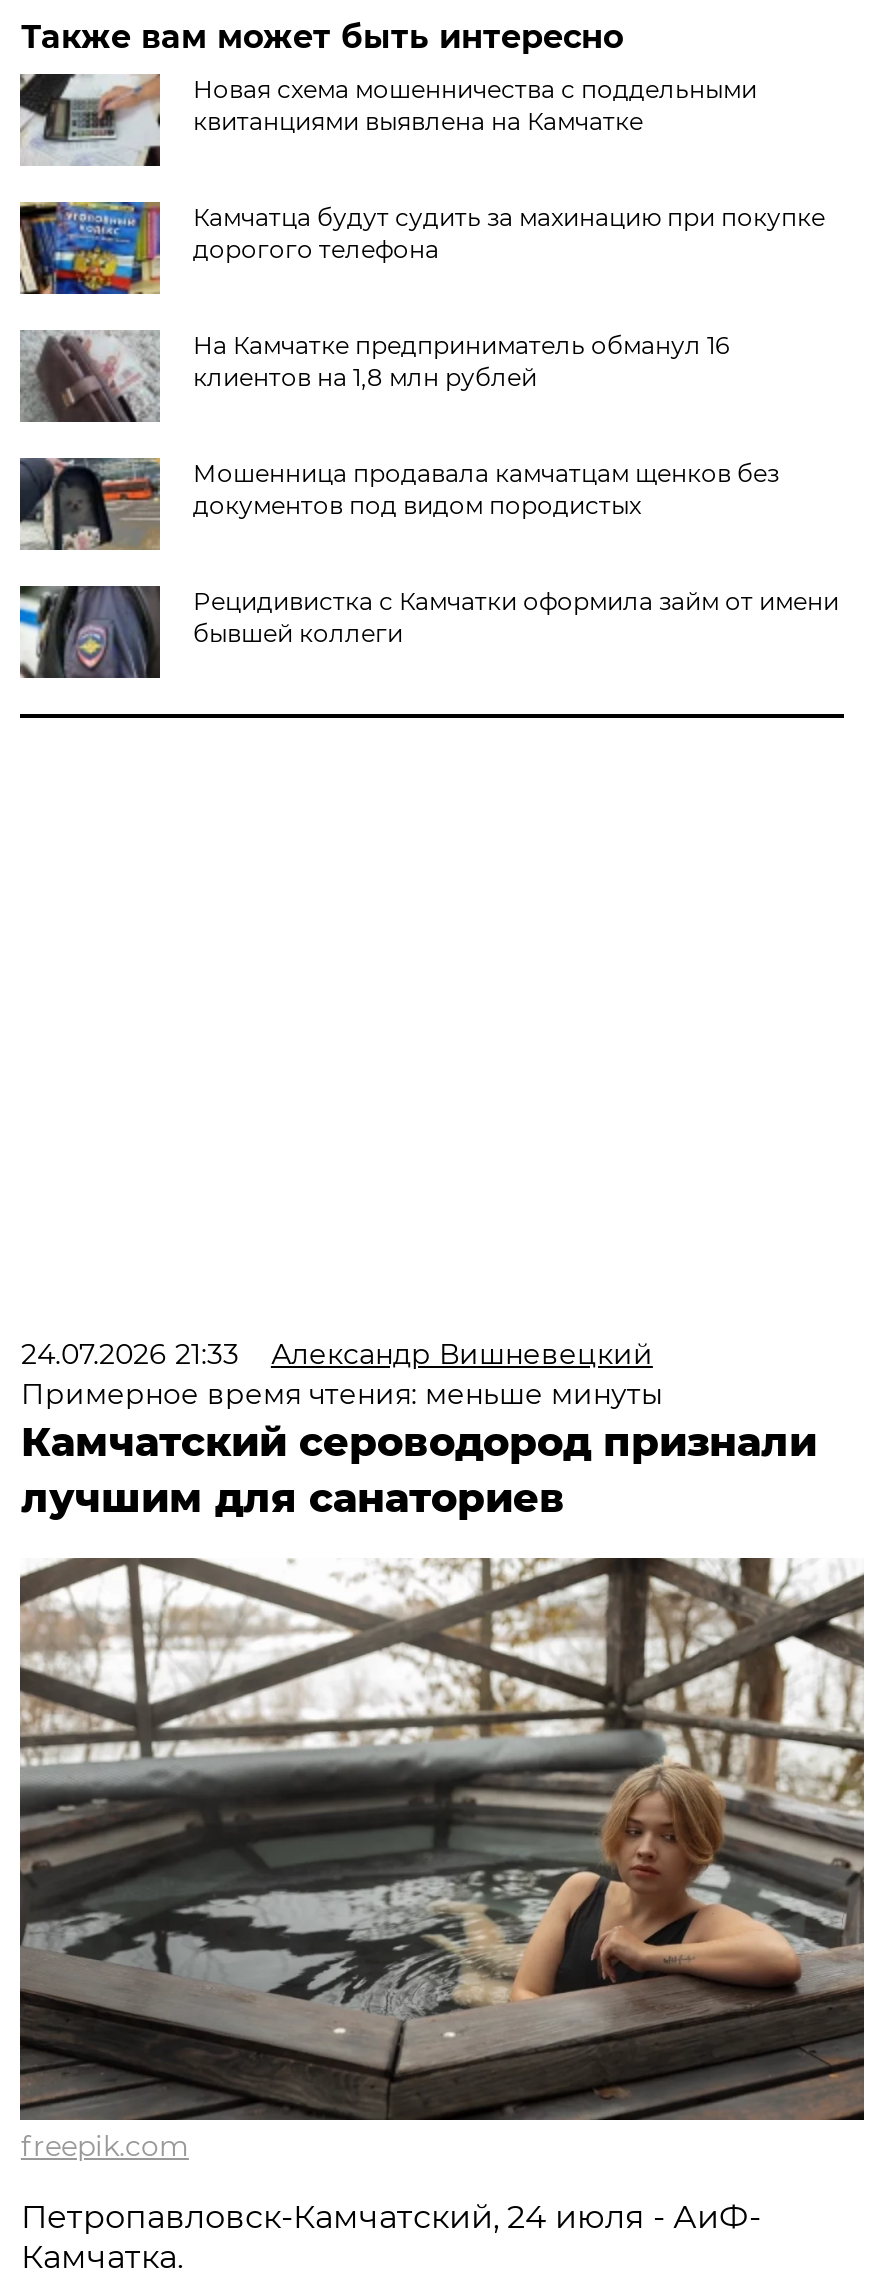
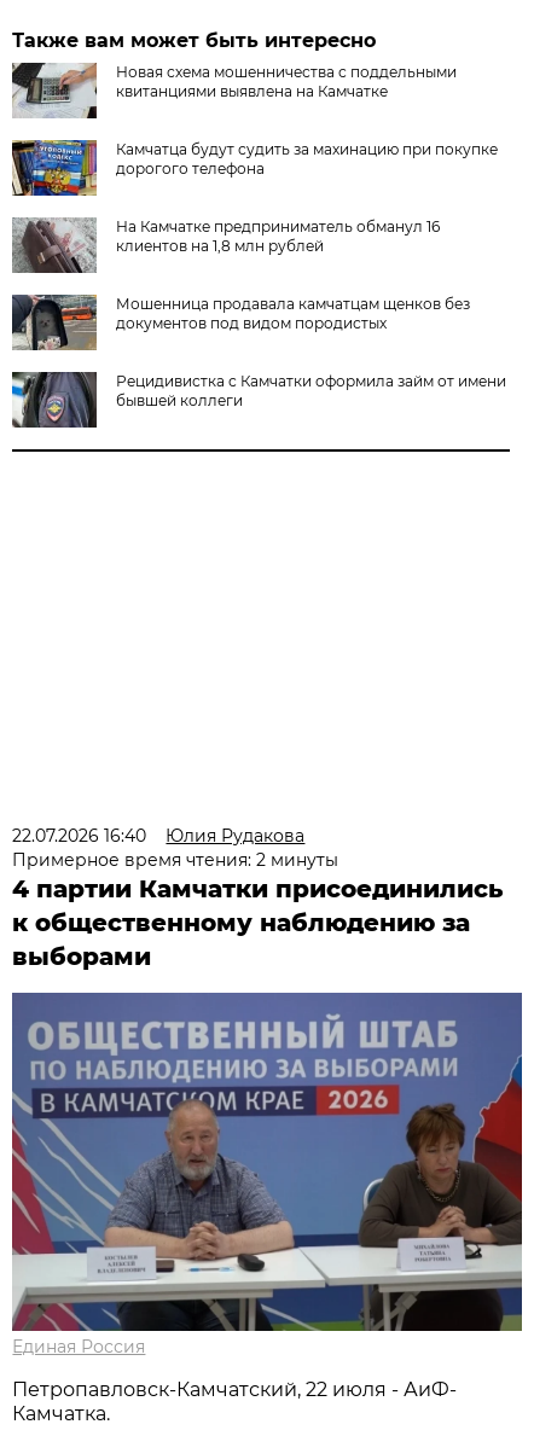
[21,1336,817,1522] 24.07.2026 21:33 | Александр Вишневецкий | Примерное время чтения: меньше минуты | Камчатский сероводород признали | лучшим для санаториев -> [13,825,503,971] 22.07.2026 16:40 | Юлия Рудакова | Примерное время чтения: 2 минуты | 4 партии Камчатки присоединились | к общественному наблюдению за | выборами
[18,1556,866,2164] [image] | freepik.com -> [11,992,523,1357] [image] | Единая Россия
[21,2198,761,2236] Петропавловск-Камчатский, 24 июля - АиФ- -> [13,1378,457,1401] Петропавловск-Камчатский, 22 июля - АиФ-

